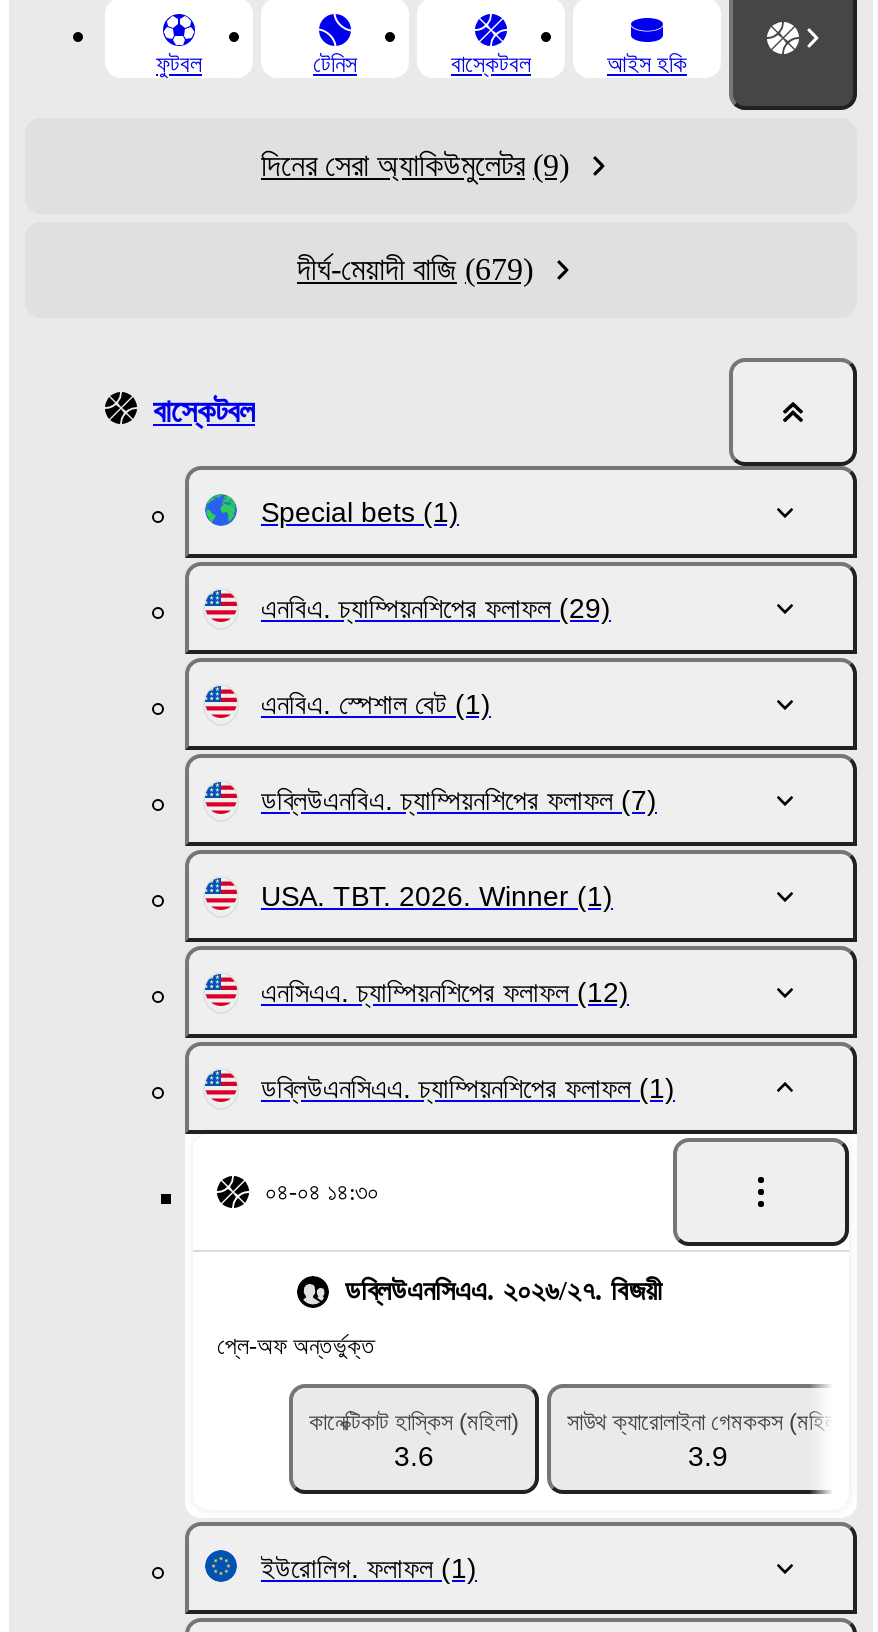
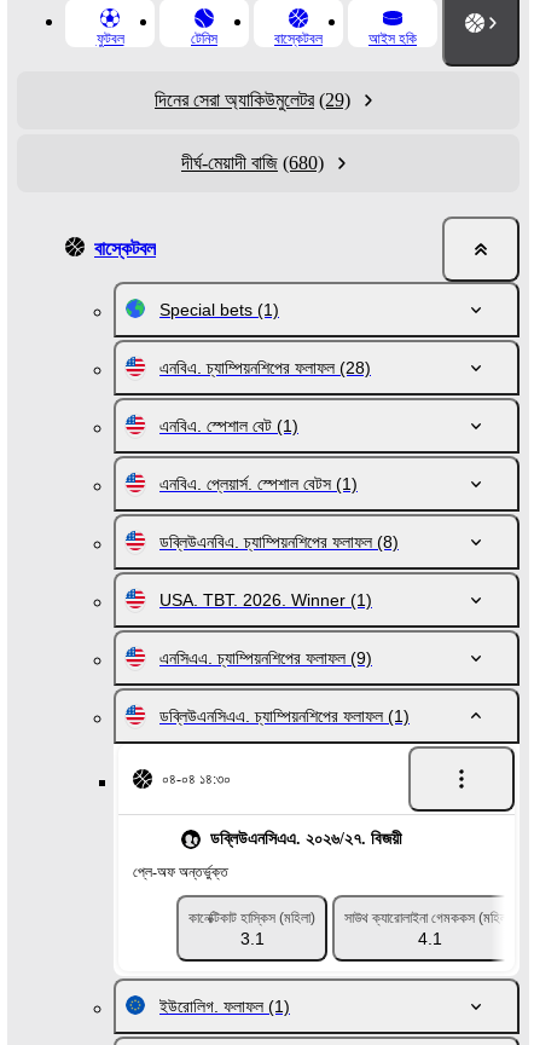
[261,148,569,182] দিনের সেরা অ্যাকিউমুলেটর (9) -> [155,90,350,110] দিনের সেরা অ্যাকিউমুলেটর (29)
[297,252,533,286] দীর্ঘ-মেয়াদী বাজি (679) -> [181,152,324,173] দীর্ঘ-মেয়াদী বাজি (680)
[261,592,611,624] এনবিএ. চ্যাম্পিয়নশিপের ফলাফল (29) -> [159,358,371,377] এনবিএ. চ্যাম্পিয়নশিপের ফলাফল (28)
[261,784,657,816] ডব্লিউএনবিএ. চ্যাম্পিয়নশিপের ফলাফল (7) -> [159,474,399,552] এনবিএ. প্লেয়ার্স. স্পেশাল বেটস (1) | ডব্লিউএনবিএ. চ্যাম্পিয়নশিপের ফলাফল (8)
[261,976,629,1008] এনসিএএ. চ্যাম্পিয়নশিপের ফলাফল (12) -> [159,648,372,668] এনসিএএ. চ্যাম্পিয়নশিপের ফলাফল (9)
[394,1439,434,1471] 3.6 -> [240,928,264,948] 3.1
[688,1439,728,1471] 3.9 -> [417,928,442,948] 4.1

